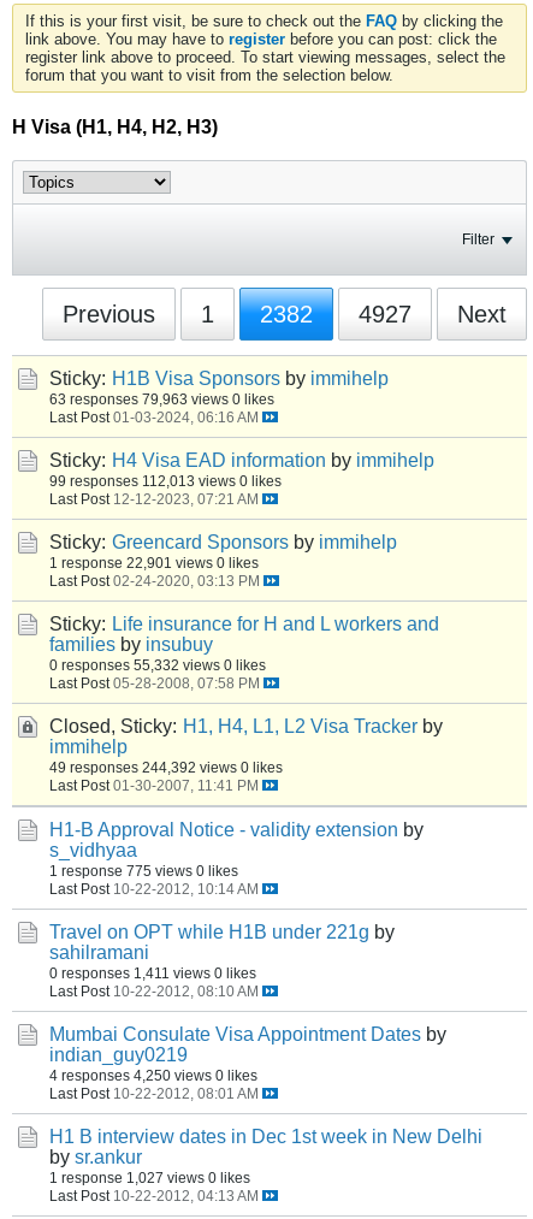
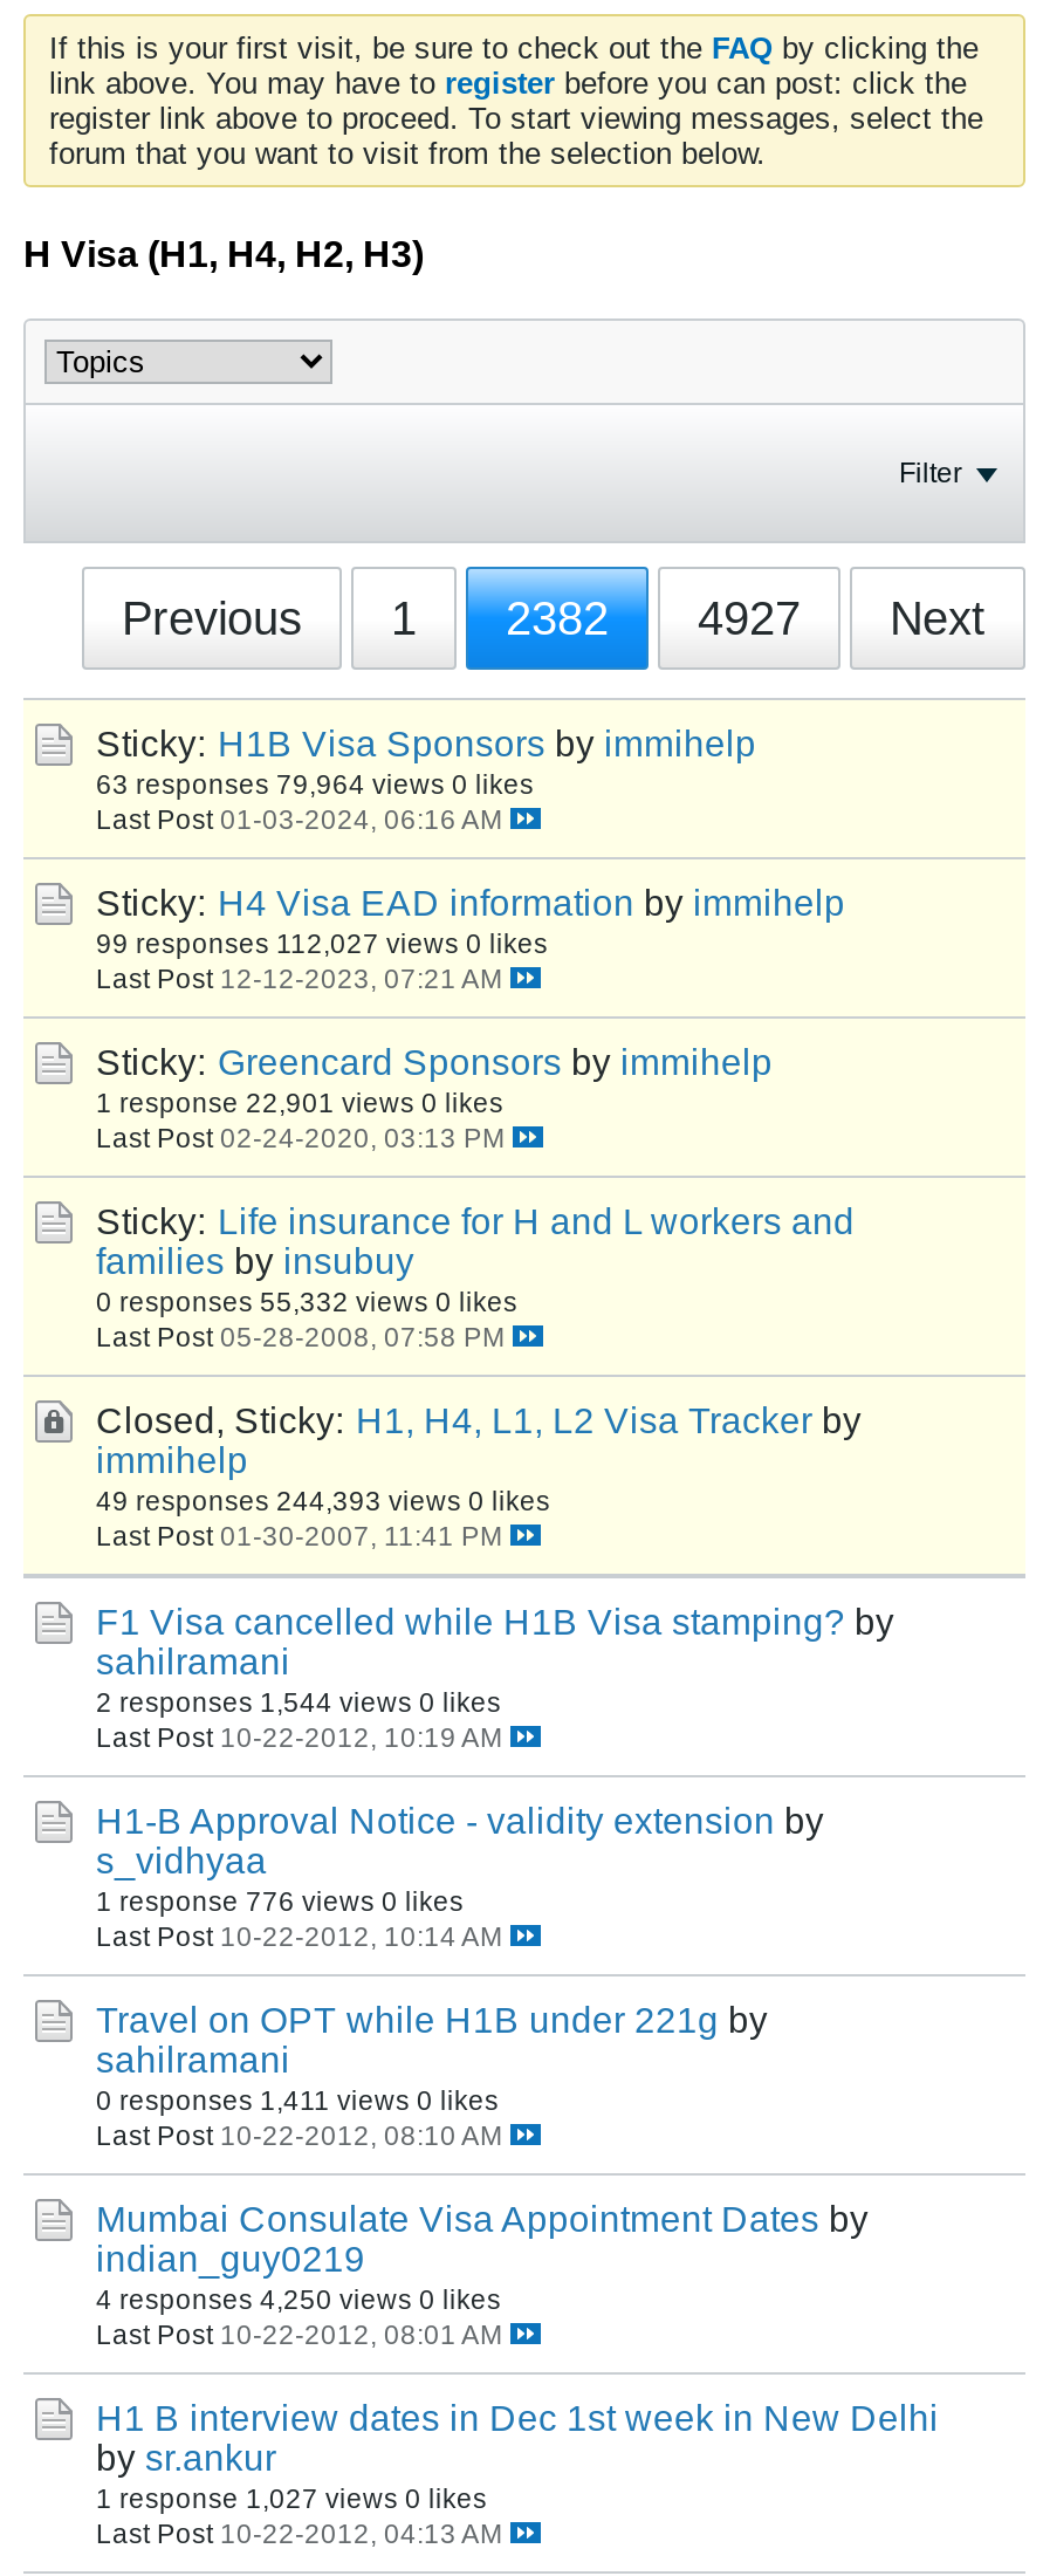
[49,391,274,406] 63 responses 79,963 views 0 likes -> [96,767,534,798] 63 responses 79,964 views 0 likes
[49,472,282,488] 99 responses 112,013 views 0 likes -> [96,926,548,957] 99 responses 112,027 views 0 likes
[49,759,283,774] 49 responses 244,392 views 0 likes -> [96,1484,550,1514] 49 responses 244,393 views 0 likes
none -> [96,1601,894,1751] F1 Visa cancelled while H1B Visa stamping? by | sahilramani | 2 responses 1,544 views 0 likes | Last Post 10-22-2012, 10:19 AM
[49,862,238,878] 1 response 775 views 0 likes -> [96,1884,464,1915] 1 response 776 views 0 likes

